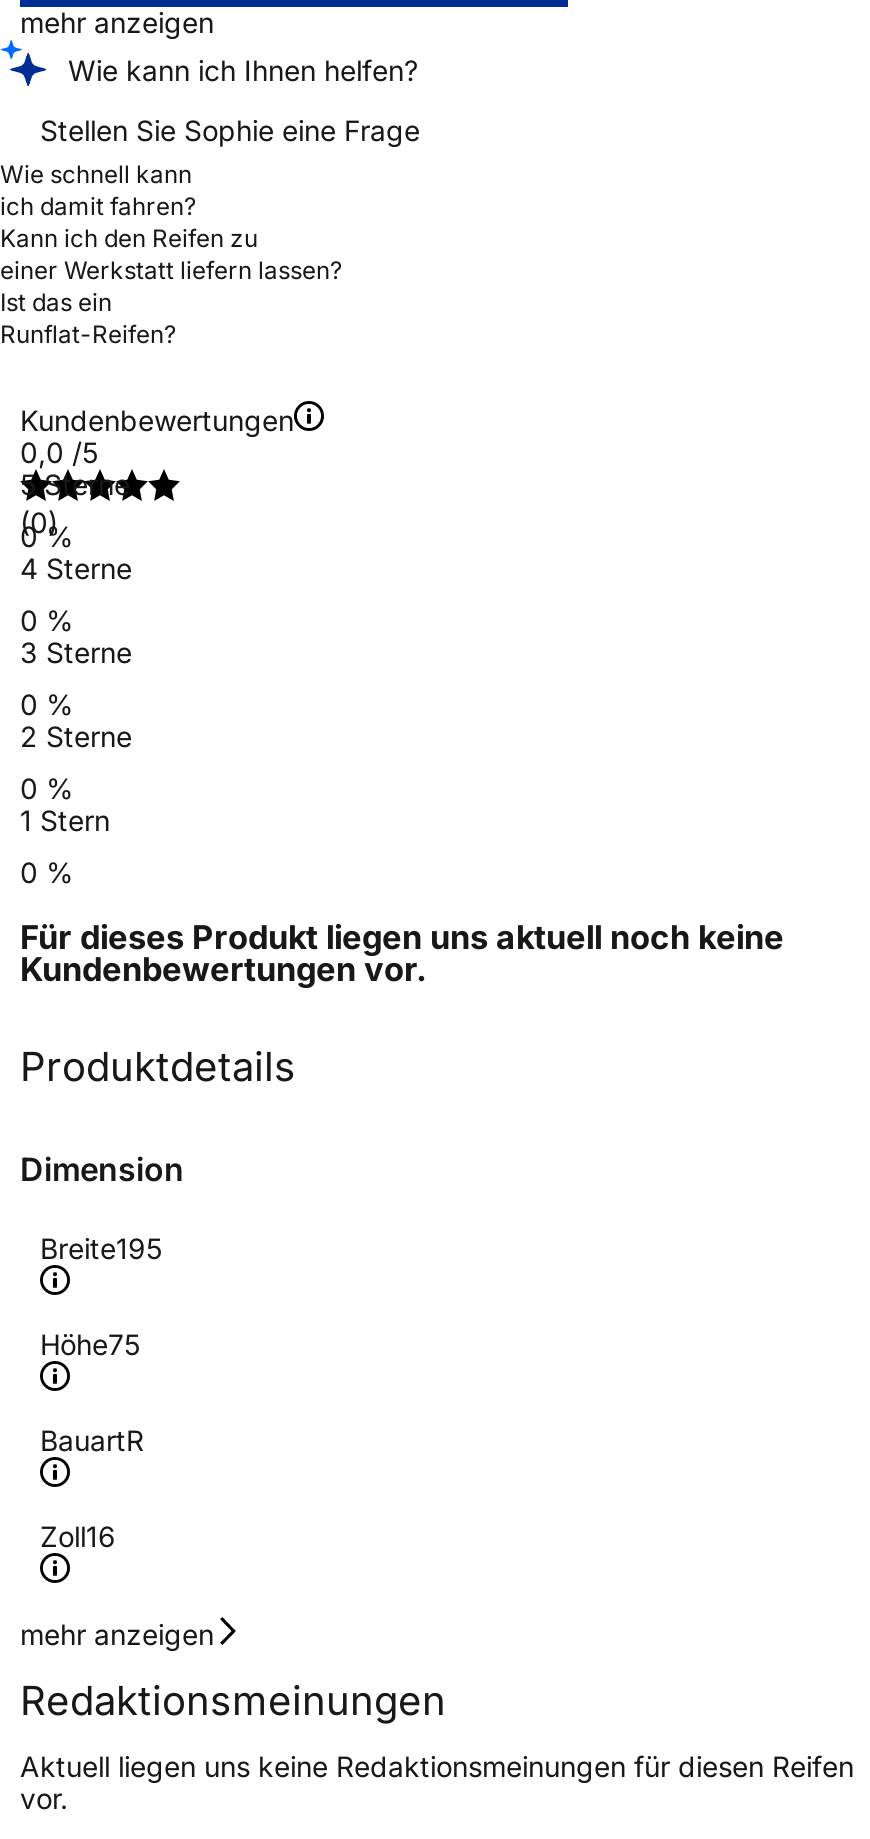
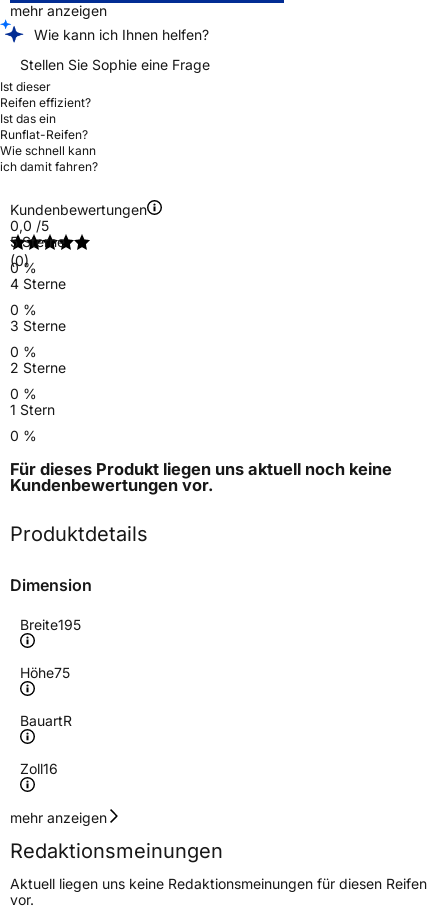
moved [0,159,196,221] -> [0,143,98,174]: Wie schnell kann | ich damit fahren?
[0,223,342,285] Kann ich den Reifen zu | einer Werkstatt liefern lassen? -> [0,79,91,110] Ist dieser | Reifen effizient?
moved [0,287,176,349] -> [0,111,88,142]: Ist das ein | Runflat-Reifen?

